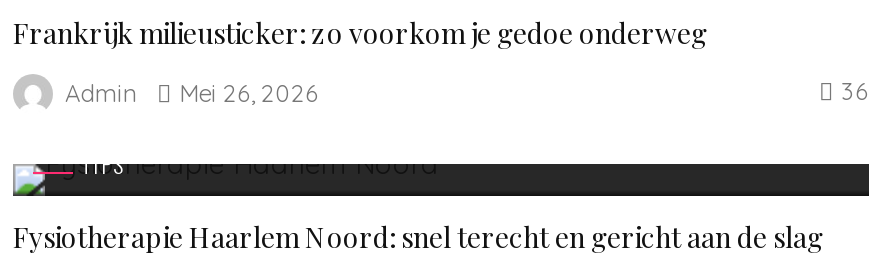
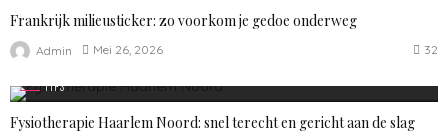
[841,77,869,107] 36 -> [424,42,438,57] 32

